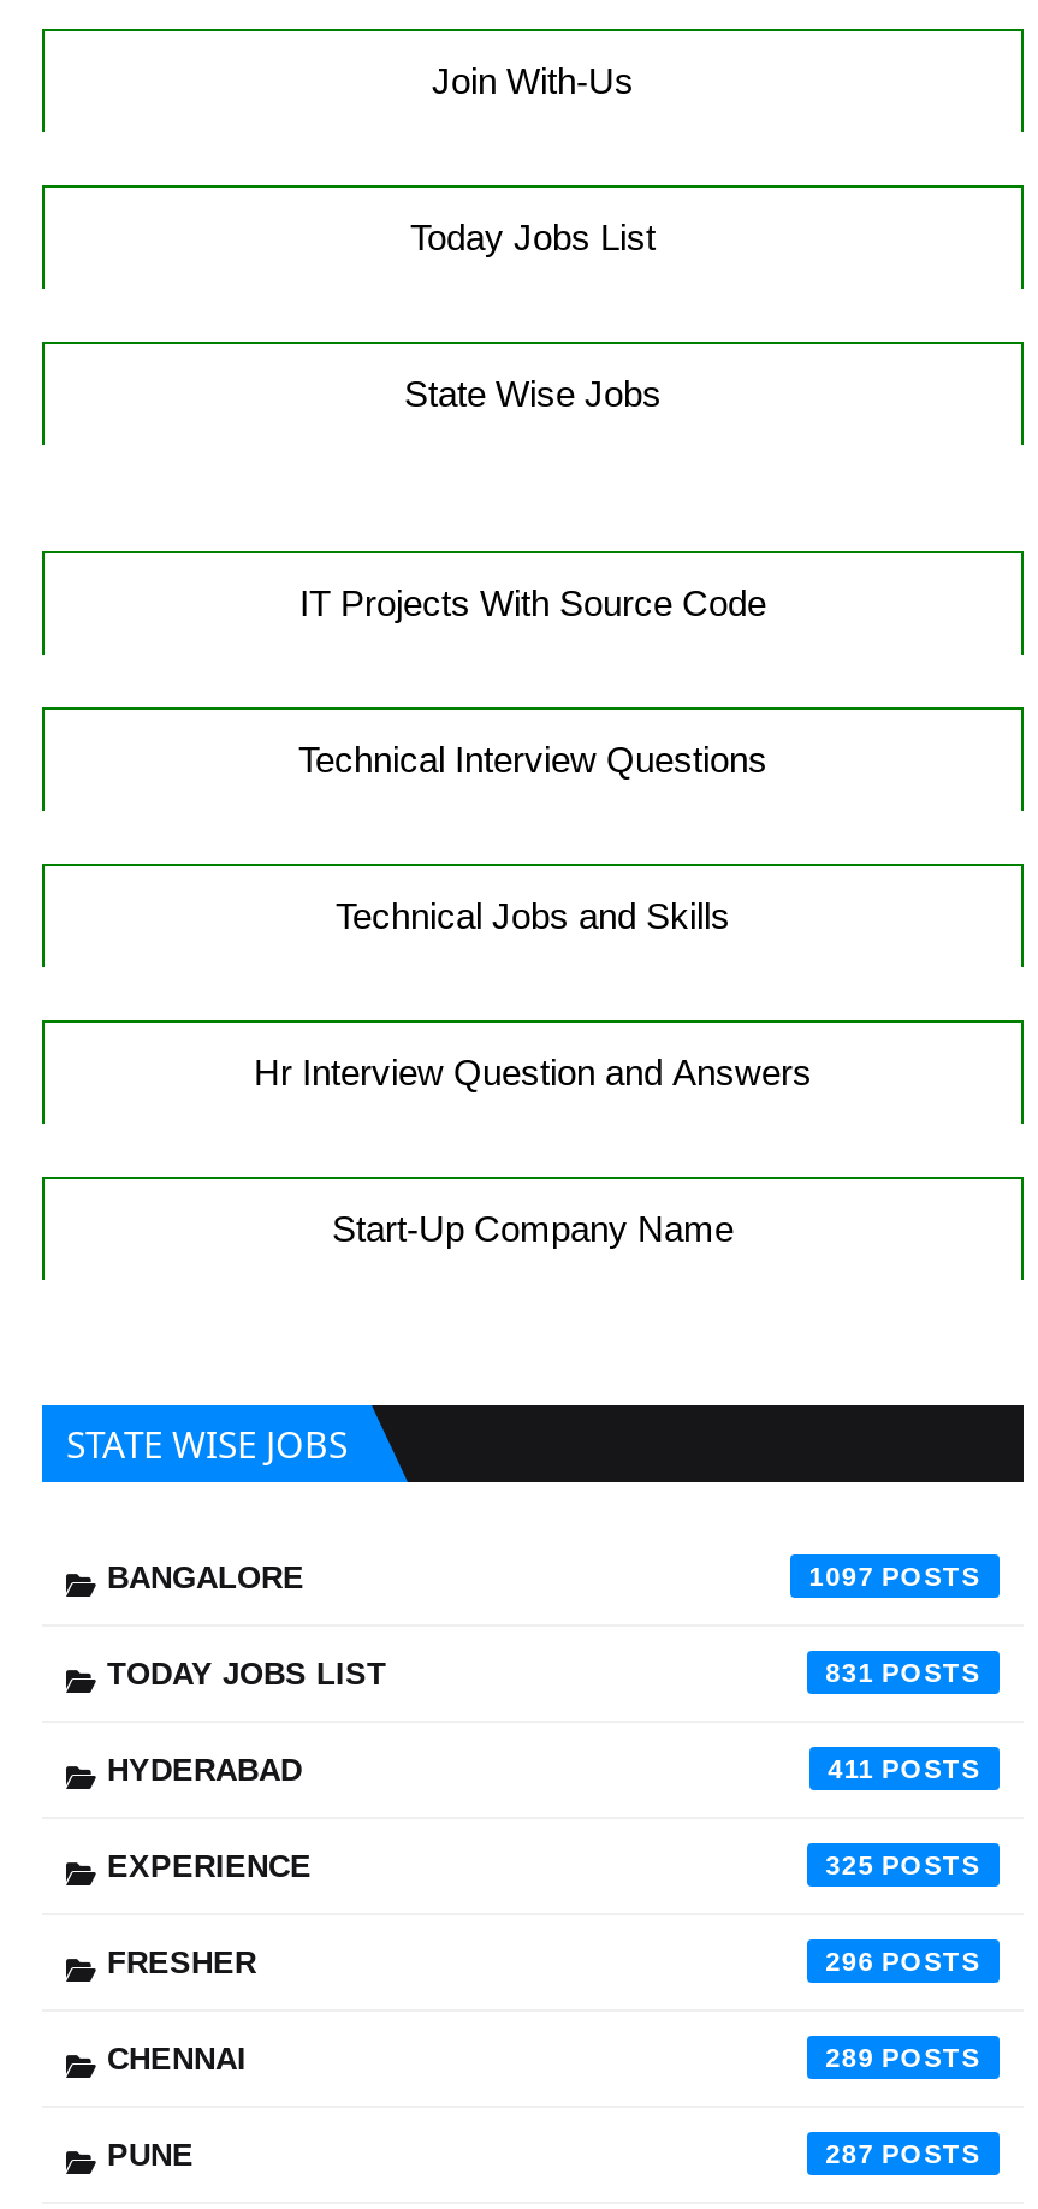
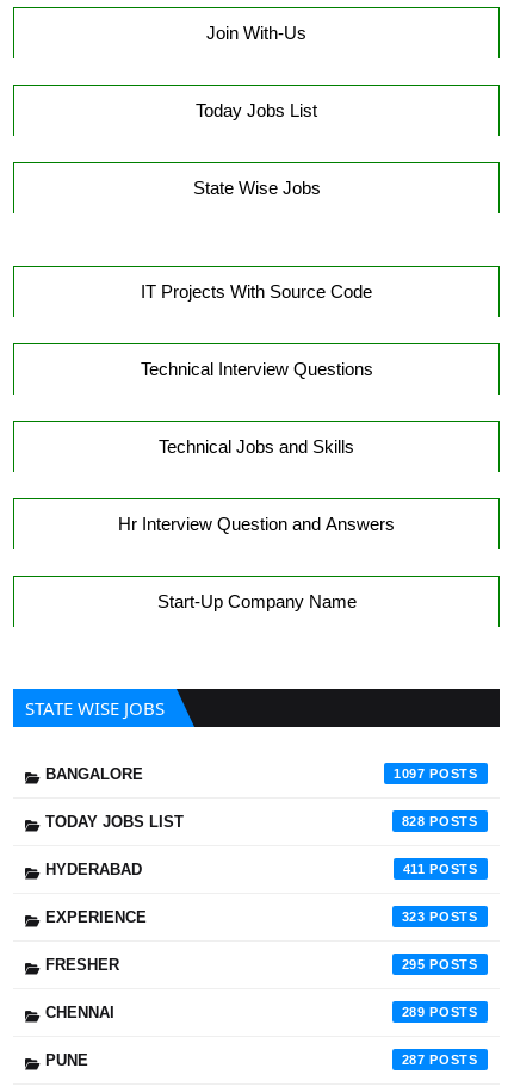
[825,1658,874,1687] 831 -> [401,814,426,828] 828
[825,1850,874,1879] 325 -> [401,909,426,924] 323
[825,1947,874,1976] 296 -> [401,957,426,971] 295

